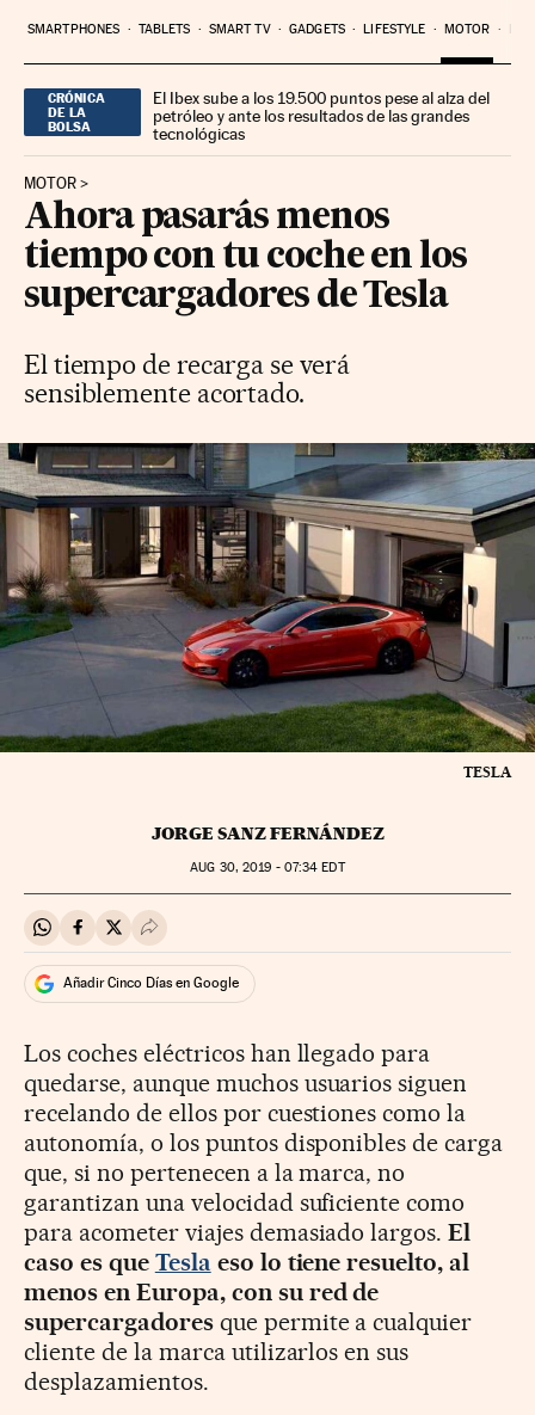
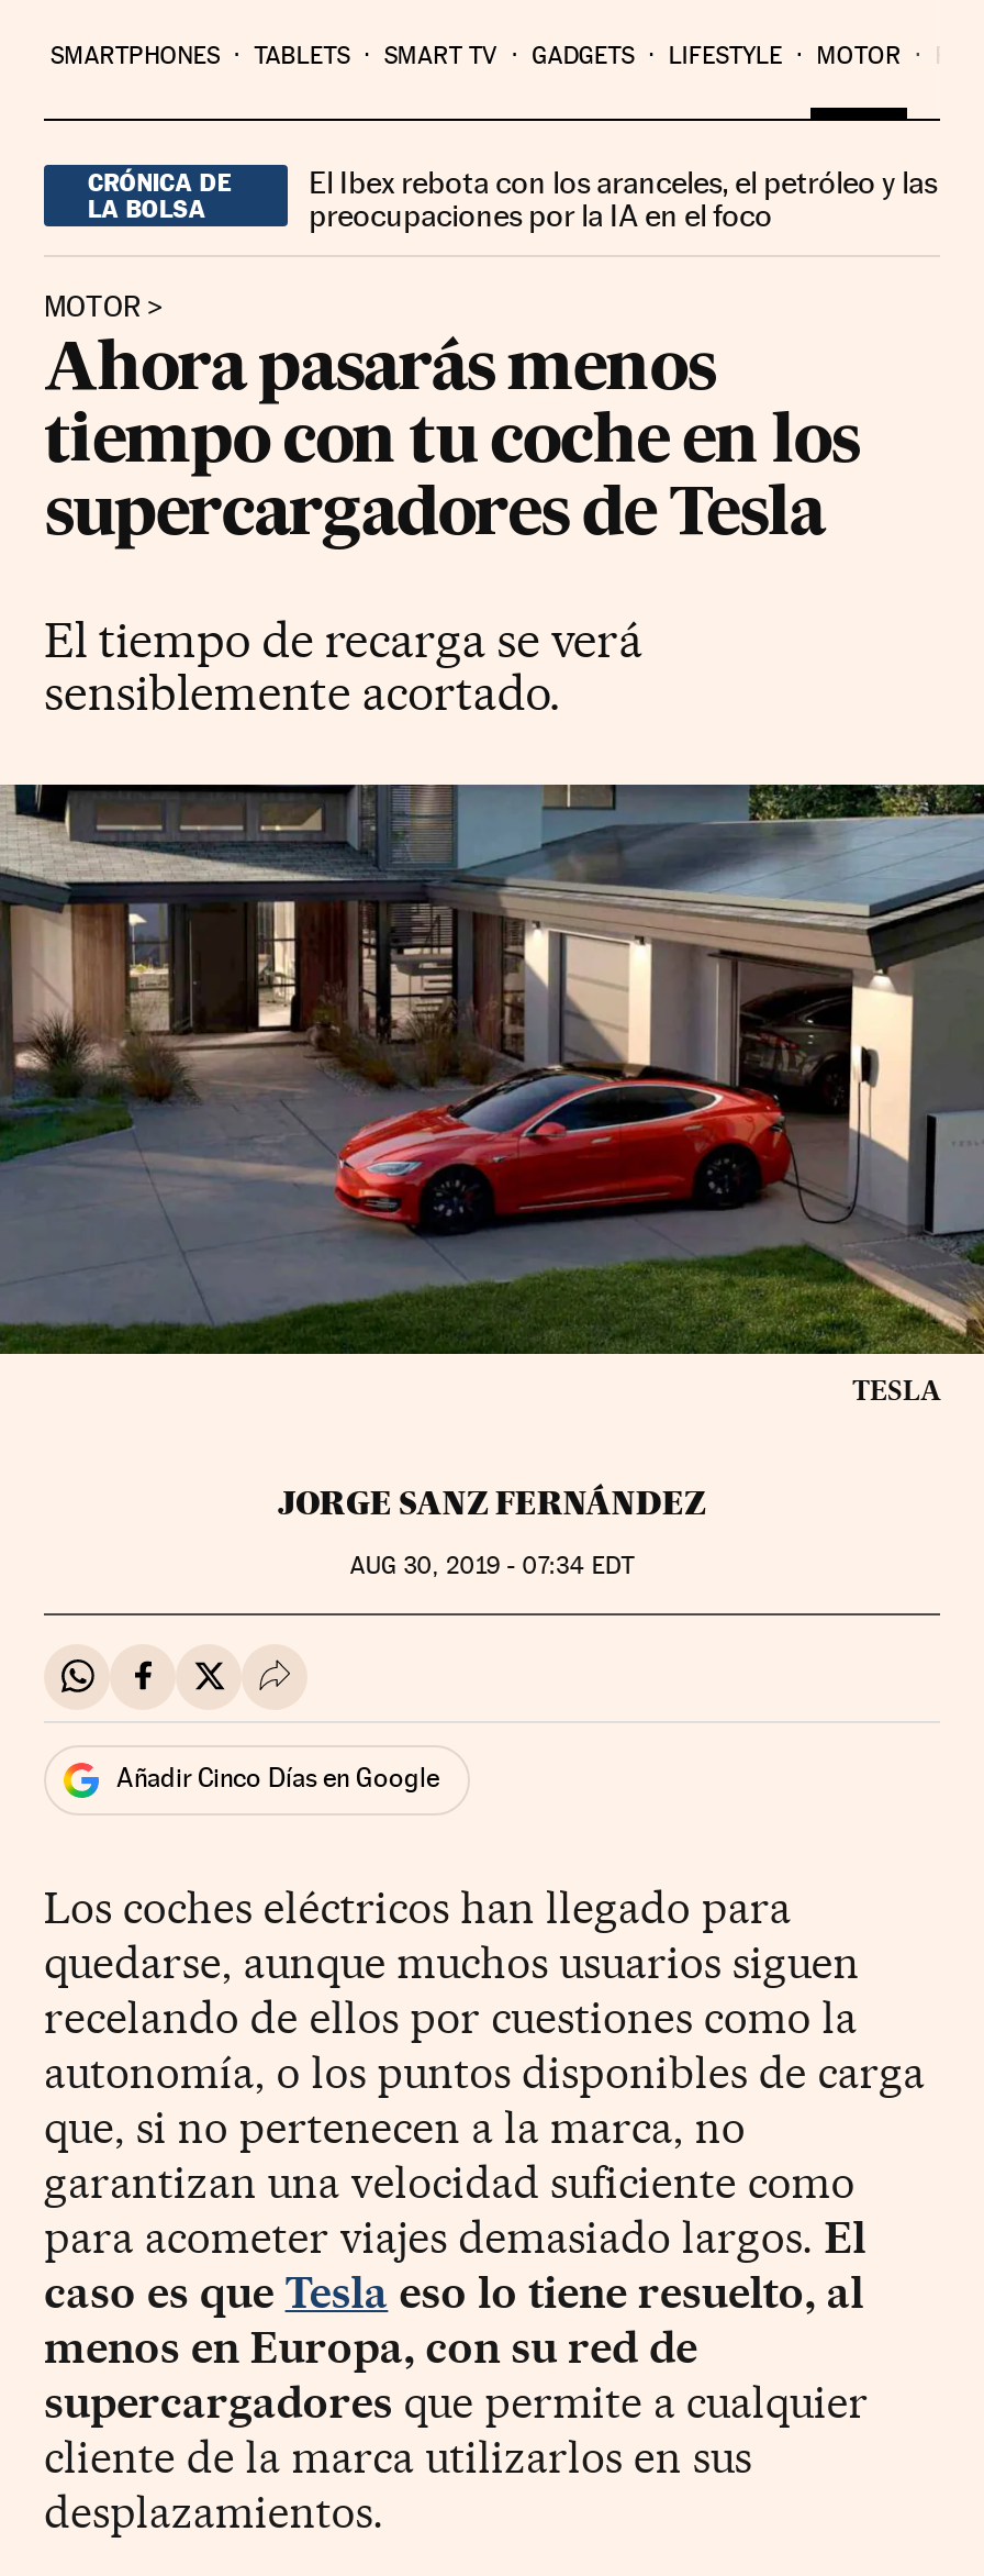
[153,88,490,143] El Ibex sube a los 19.500 puntos pese al alza del | petróleo y ante los resultados de las grandes | tecnológicas -> [309,164,937,232] El Ibex rebota con los aranceles, el petróleo y las | preocupaciones por la IA en el foco

